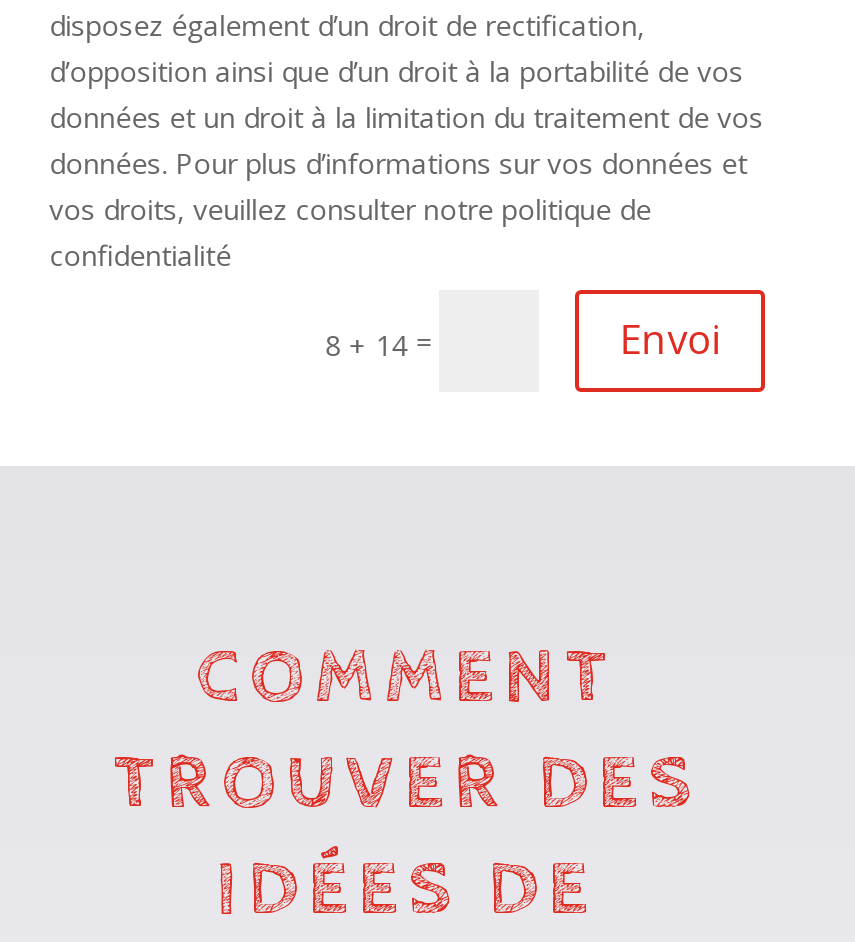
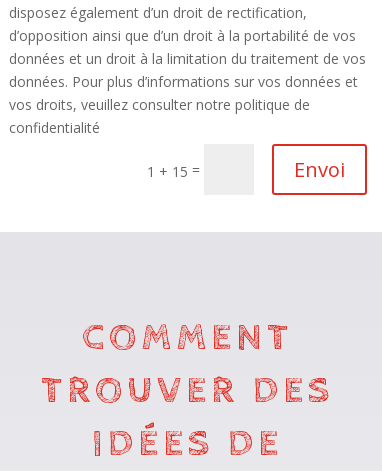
[325,321,439,362] 8 + 14 = -> [147,160,204,181] 1 + 15 =

